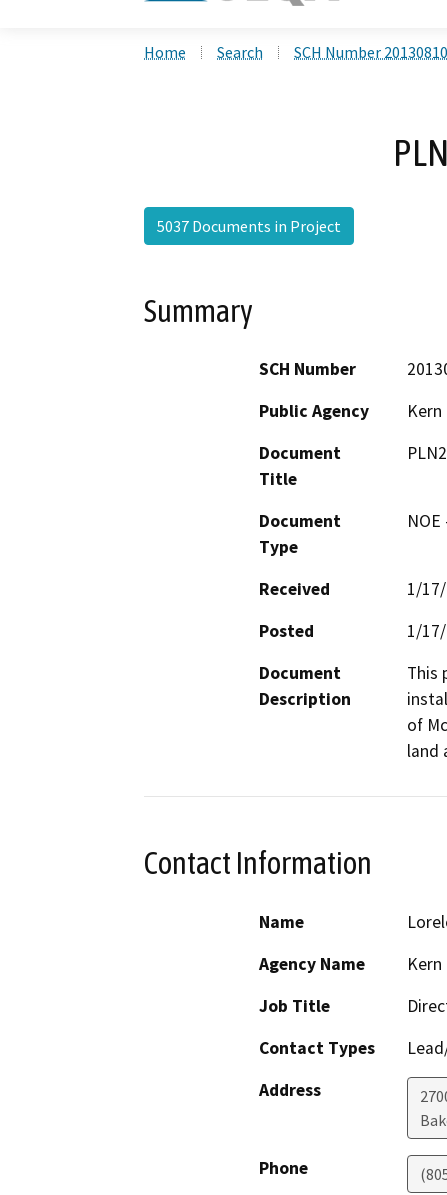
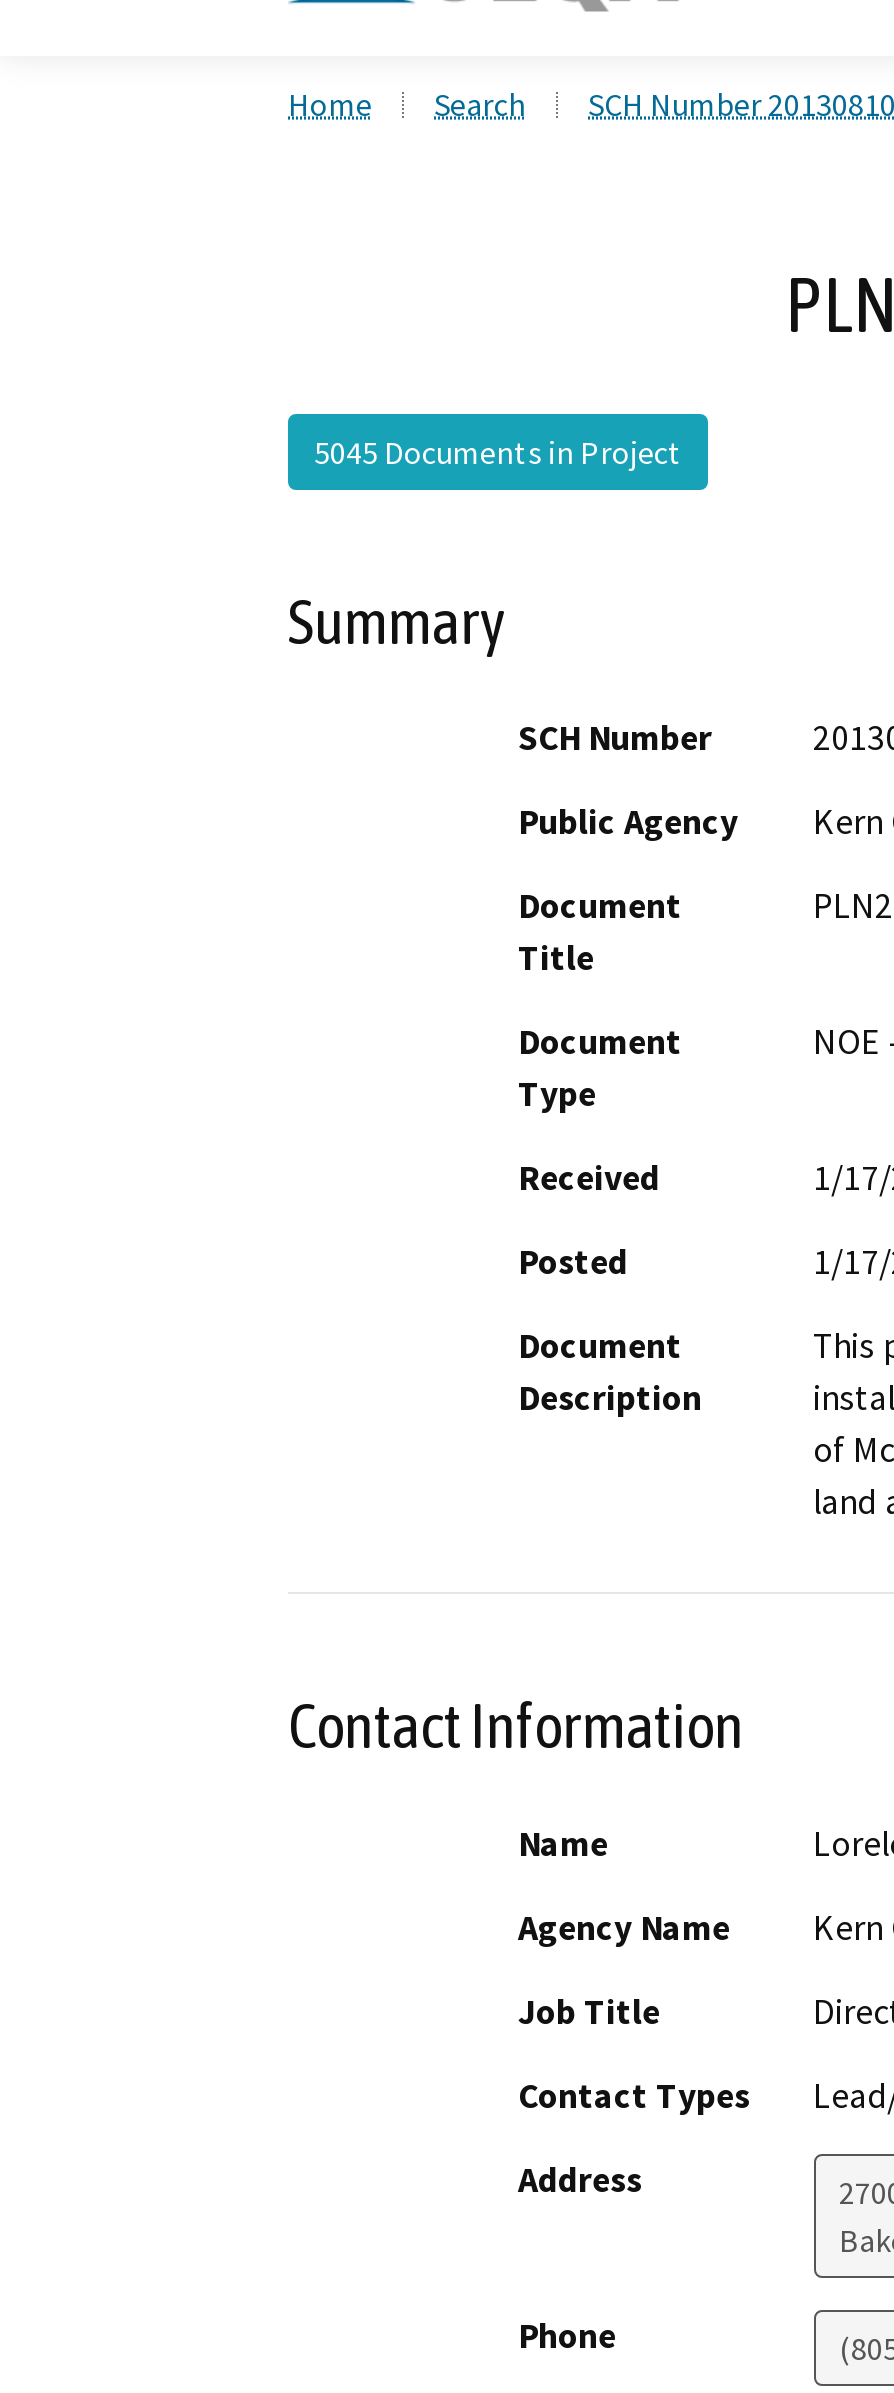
[157,216,341,236] 5037 Documents in Project -> [314,431,682,471] 5045 Documents in Project

